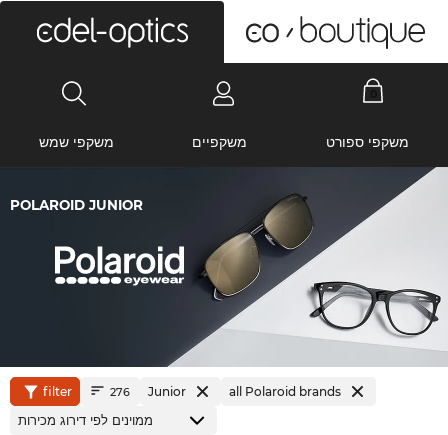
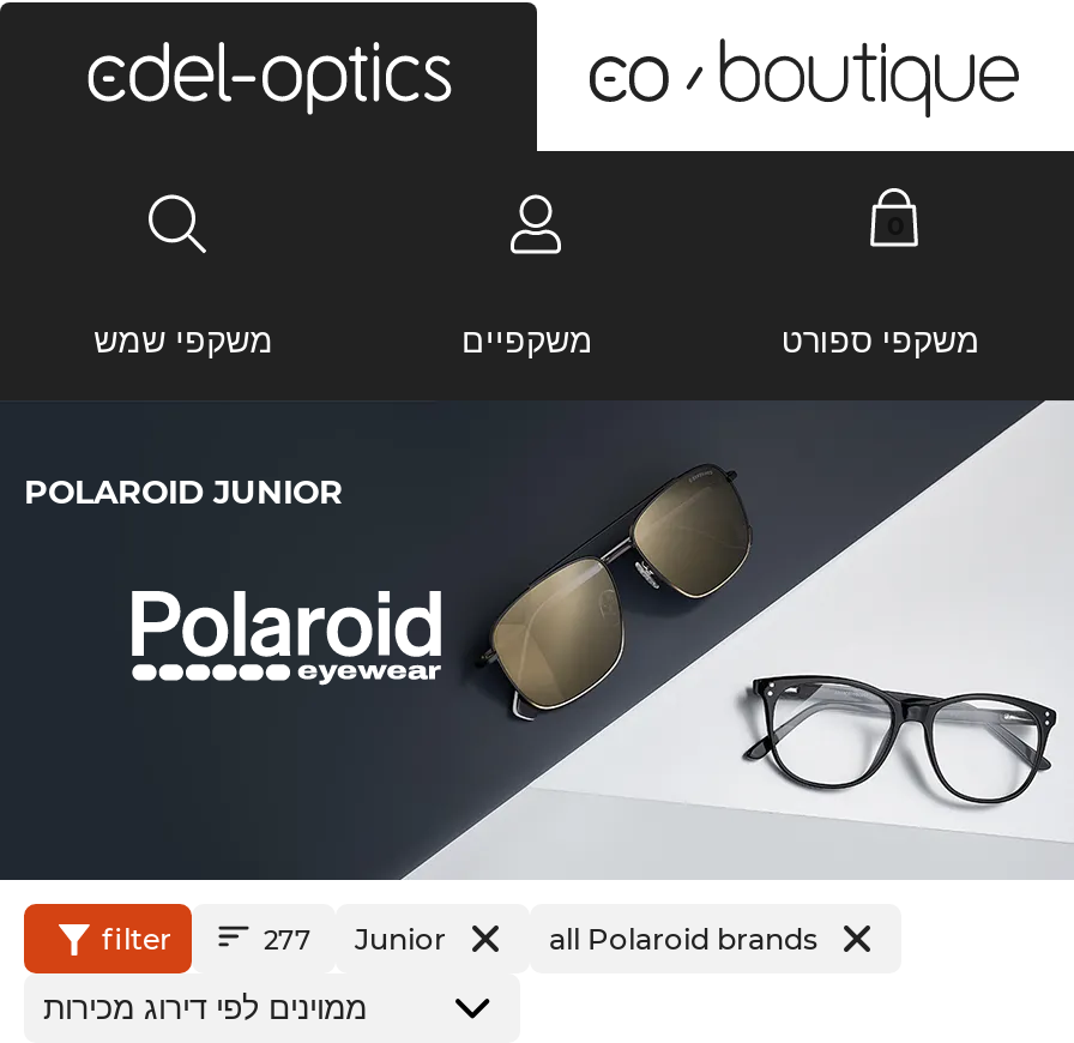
[110,384,186,399] 276 Junior -> [264,921,446,957] 277 Junior

